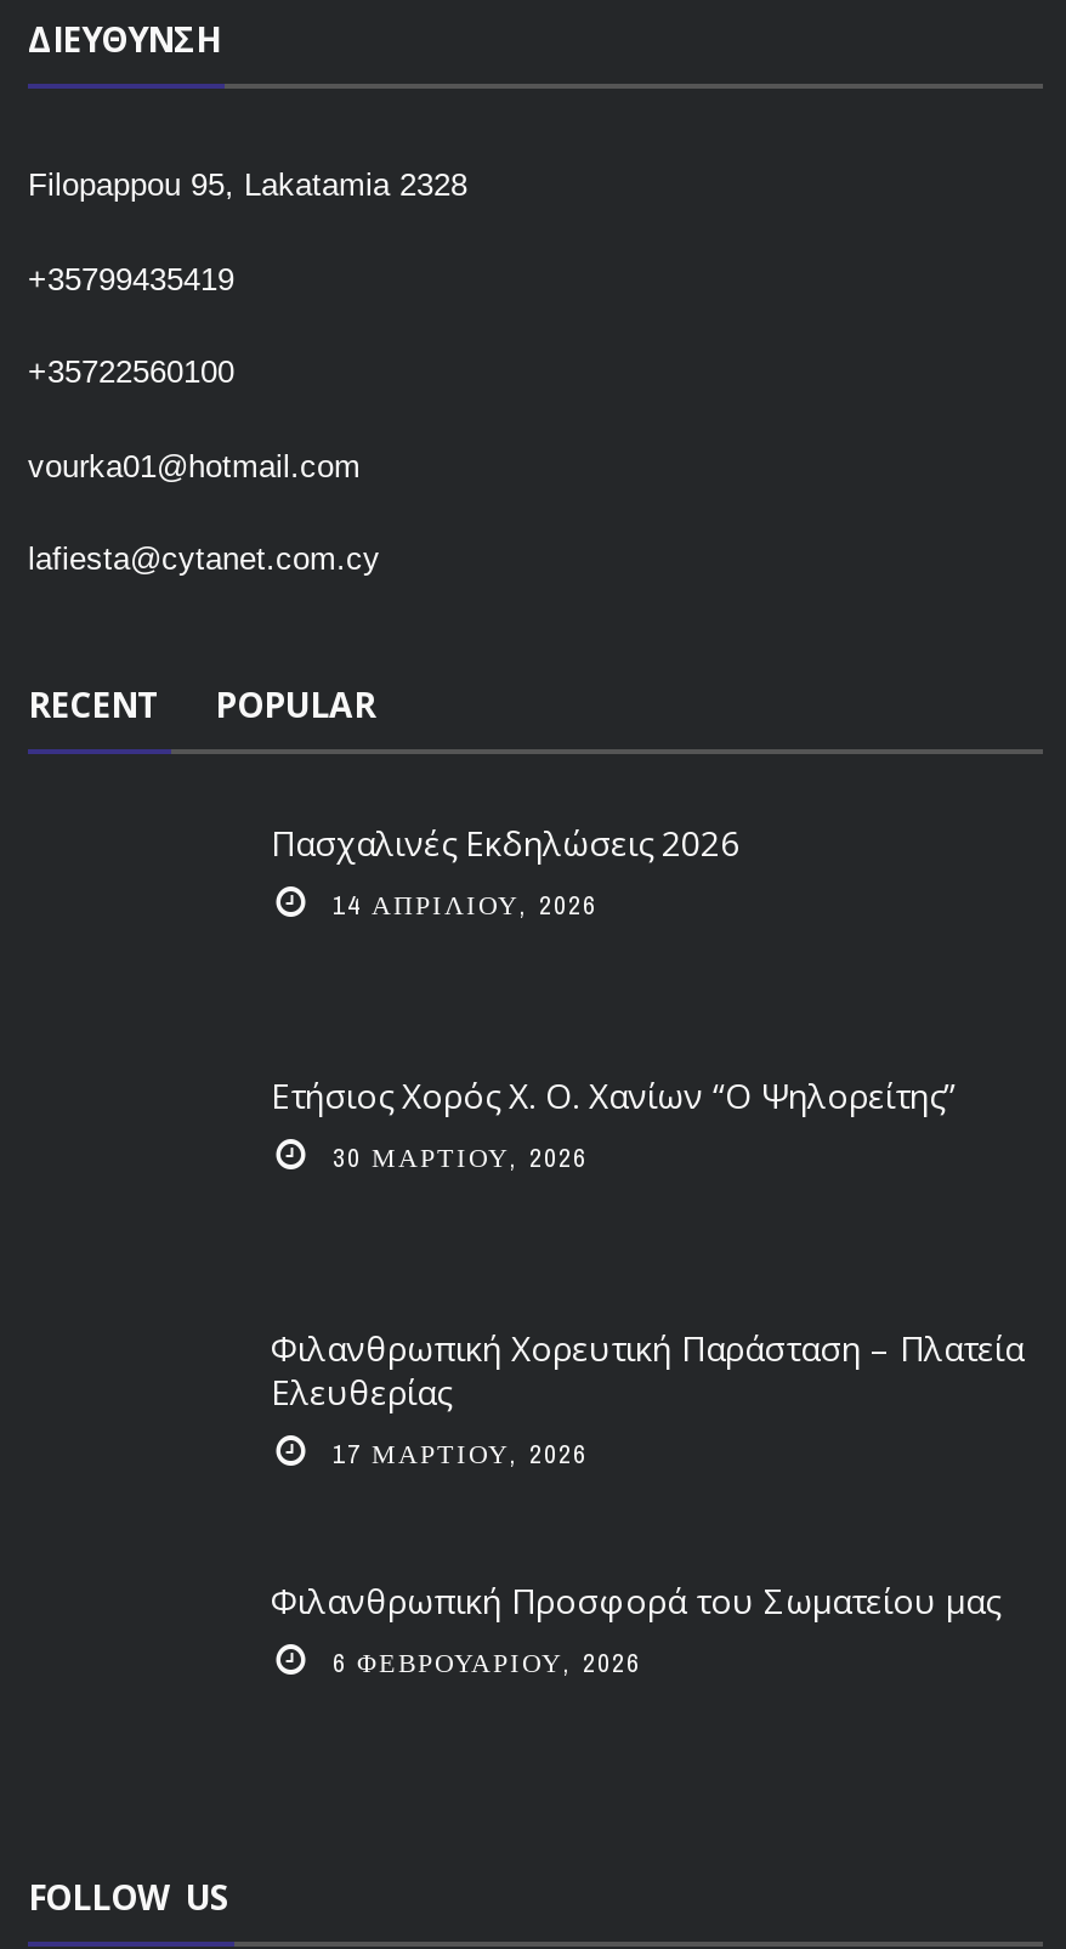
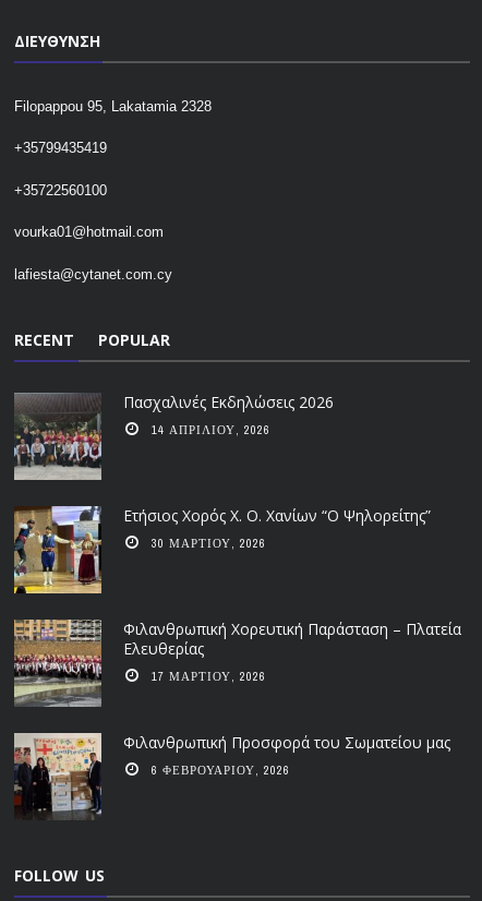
none -> [13,392,103,481] [image]
none -> [13,505,103,594] [image]
none -> [13,618,103,708] [image]
none -> [13,732,103,820] [image]

